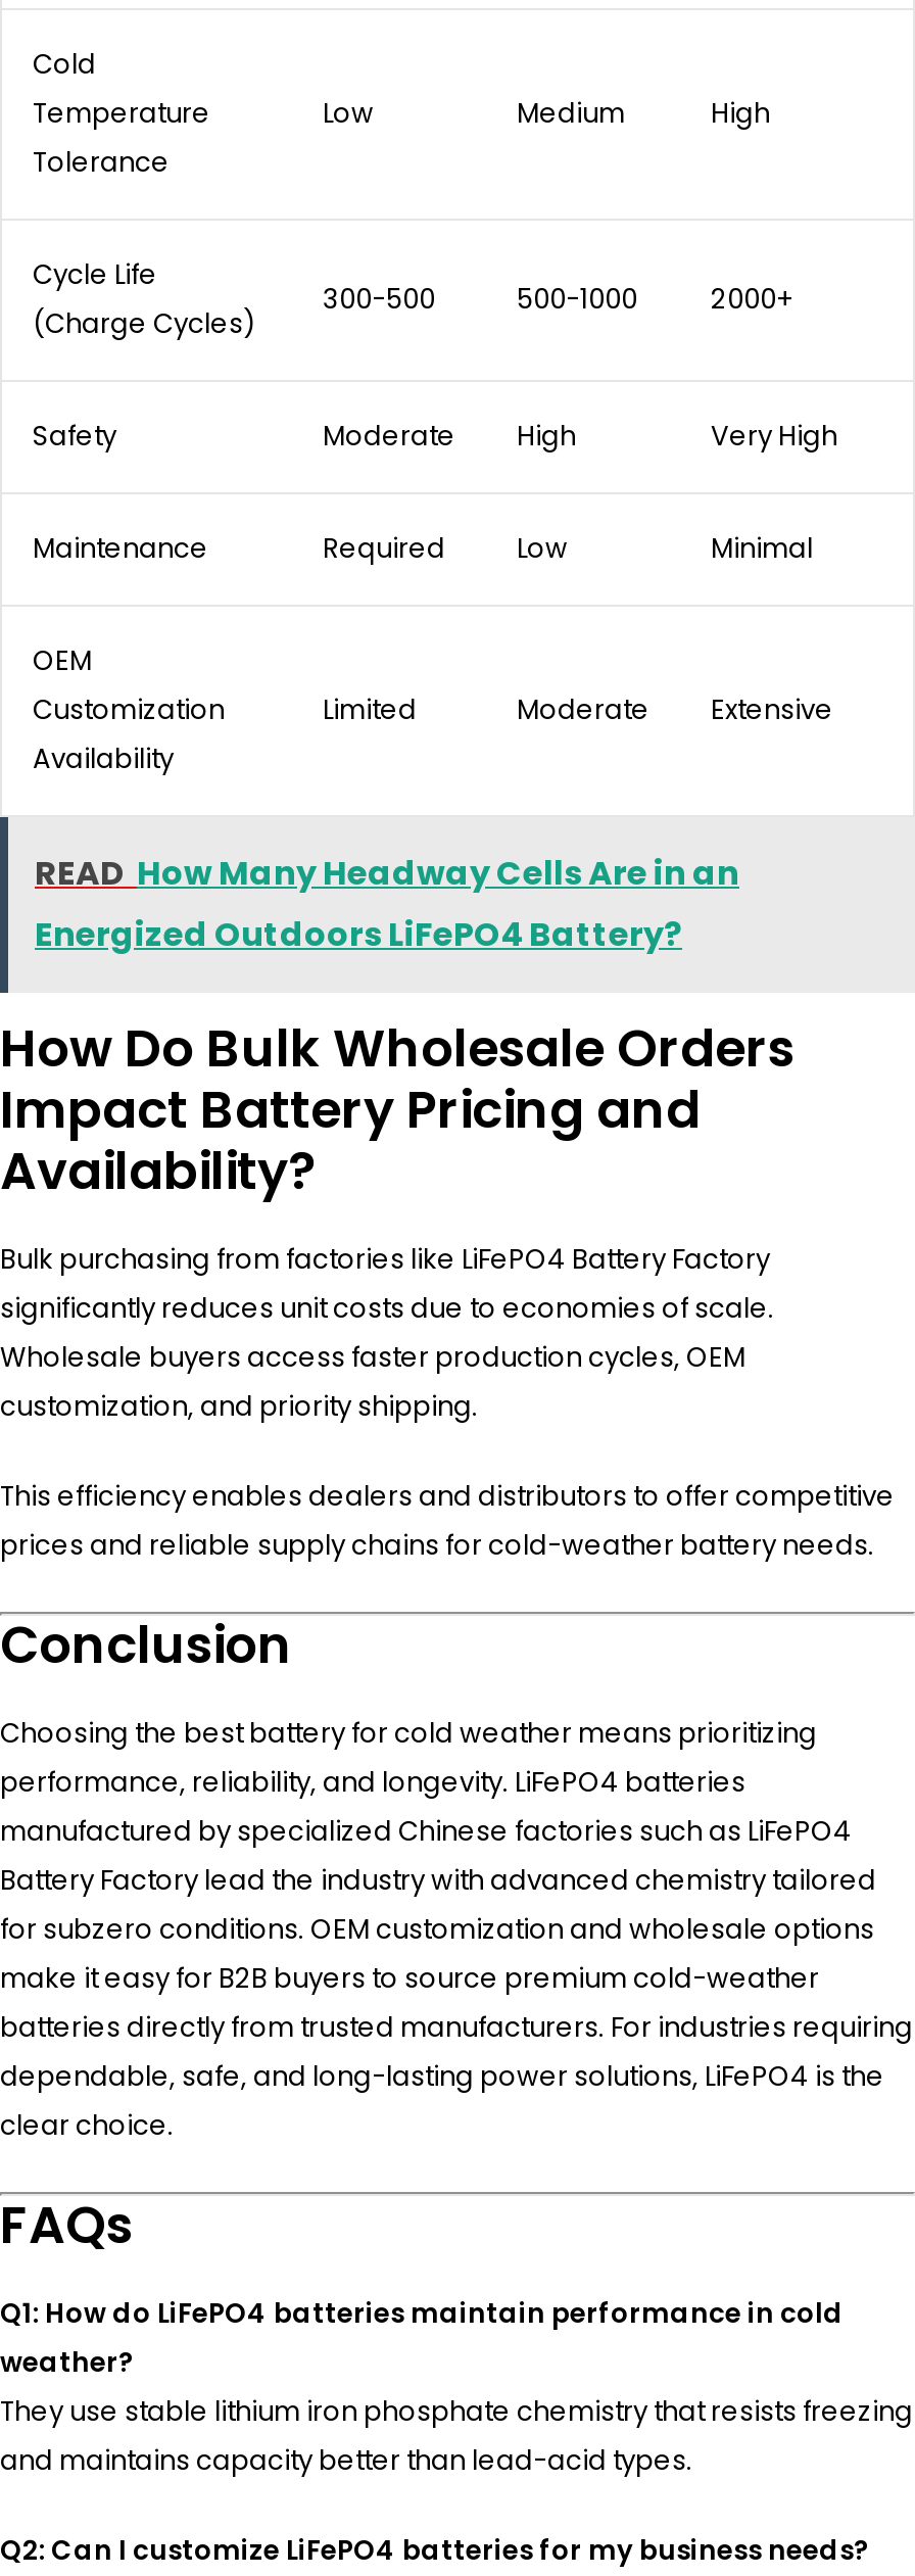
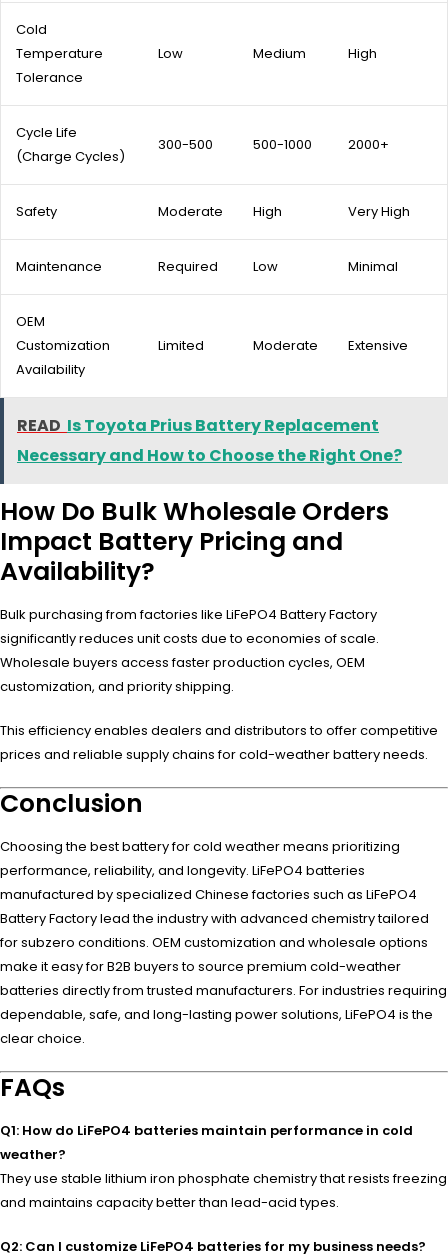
[35,850,739,958] READ How Many Headway Cells Are in an | Energized Outdoors LiFePO4 Battery? -> [17,414,402,467] READ Is Toyota Prius Battery Replacement | Necessary and How to Choose the Right One?

